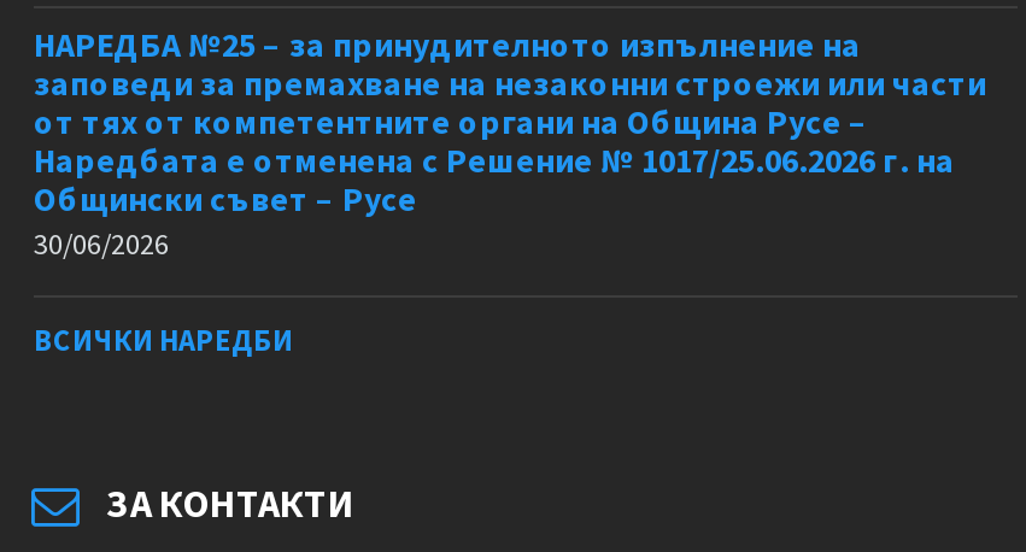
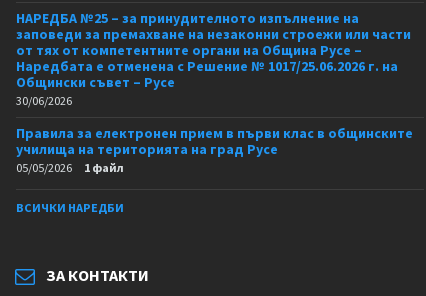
none -> [16,124,413,175] Правила за електронен прием в първи клас в общинските | училища на територията на град Русе | 05/05/2026 | 1 файл

